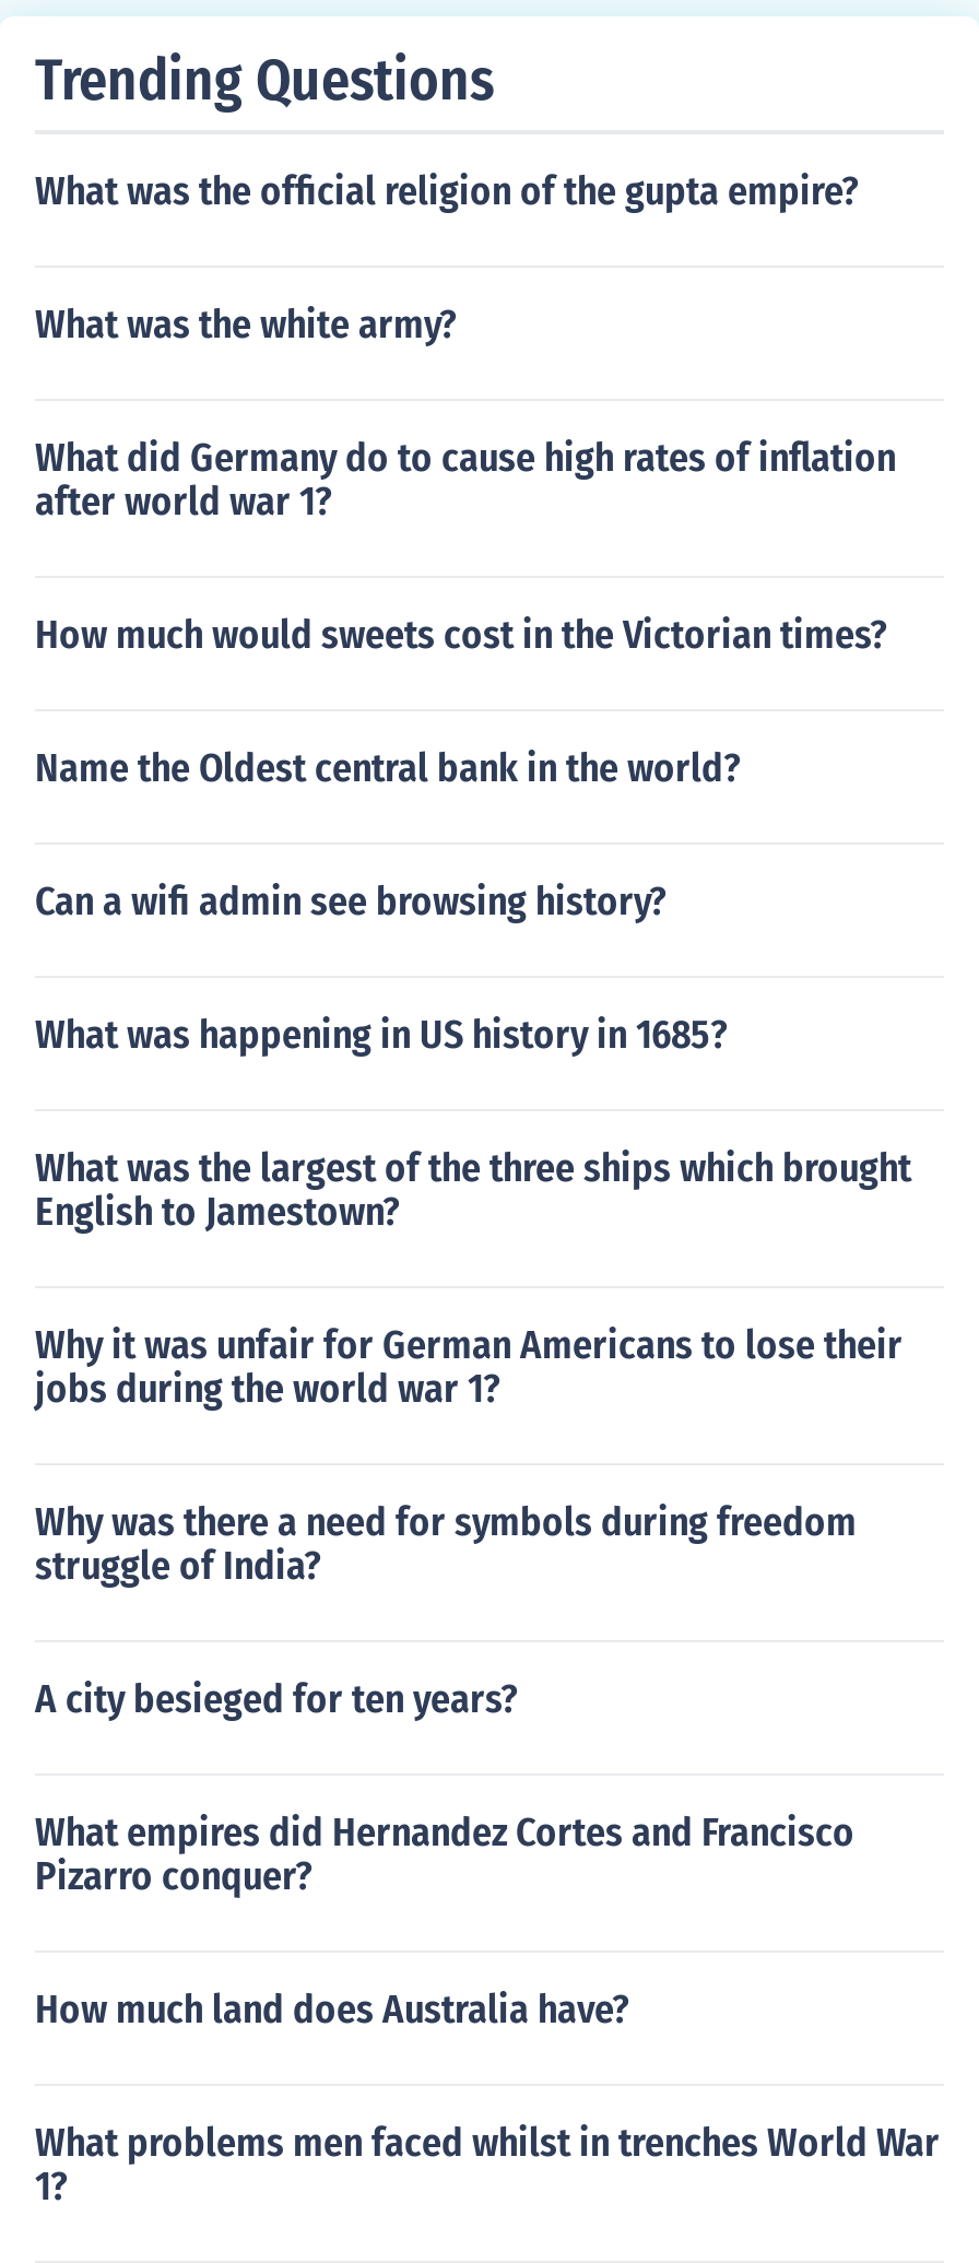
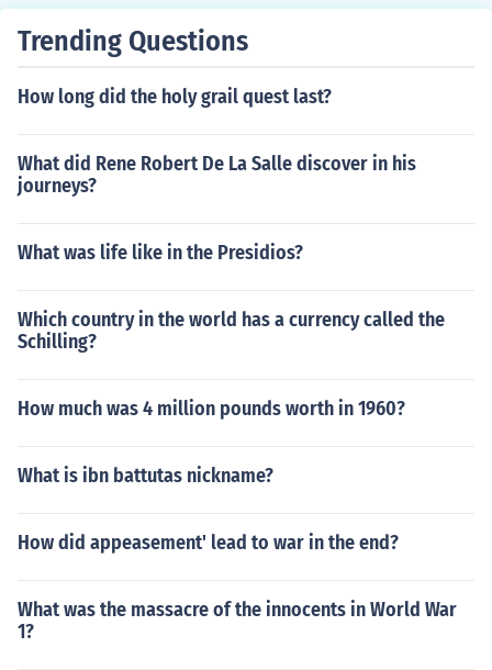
[35,167,940,2167] What was the official religion of the gupta empire? | What was the white army? | What did Germany do to cause high rates of inflation | after world war 1? | How much would sweets cost in the Victorian times? | Name the Oldest central bank in the world? | Can a wifi admin see browsing history? | What was happening in US history in 1685? | What was the largest of the three ships which brought | English to Jamestown? | Why it was unfair for German Americans to lose their | jobs during the world war 1? | Why was there a need for symbols during freedom | struggle of India? | A city besieged for ten years? | What empires did Hernandez Cortes and Francisco | Pizarro conquer? | How much land does Australia have? | What problems men faced whilst in trenches World War -> [18,85,457,622] How long did the holy grail quest last? | What did Rene Robert De La Salle discover in his | journeys? | What was life like in the Presidios? | Which country in the world has a currency called the | Schilling? | How much was 4 million pounds worth in 1960? | What is ibn battutas nickname? | How did appeasement' lead to war in the end? | What was the massacre of the innocents in World War

